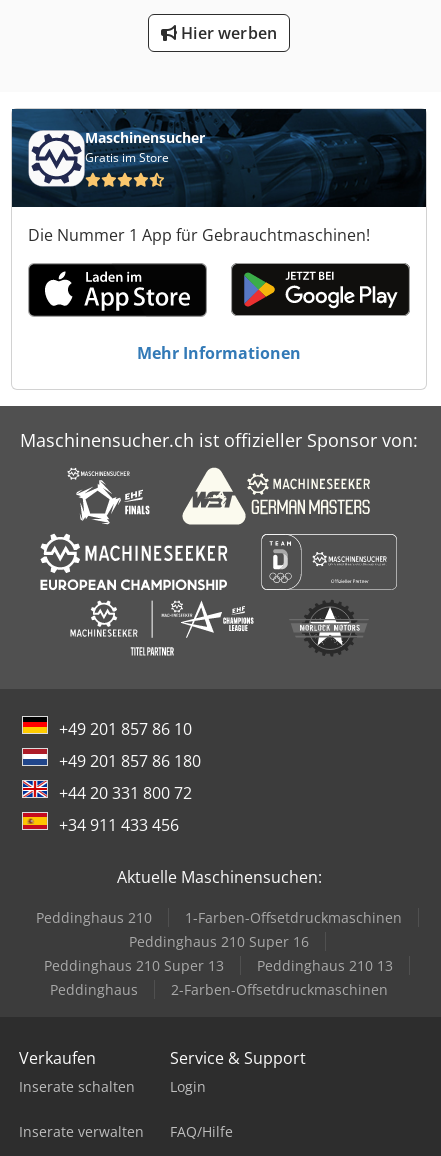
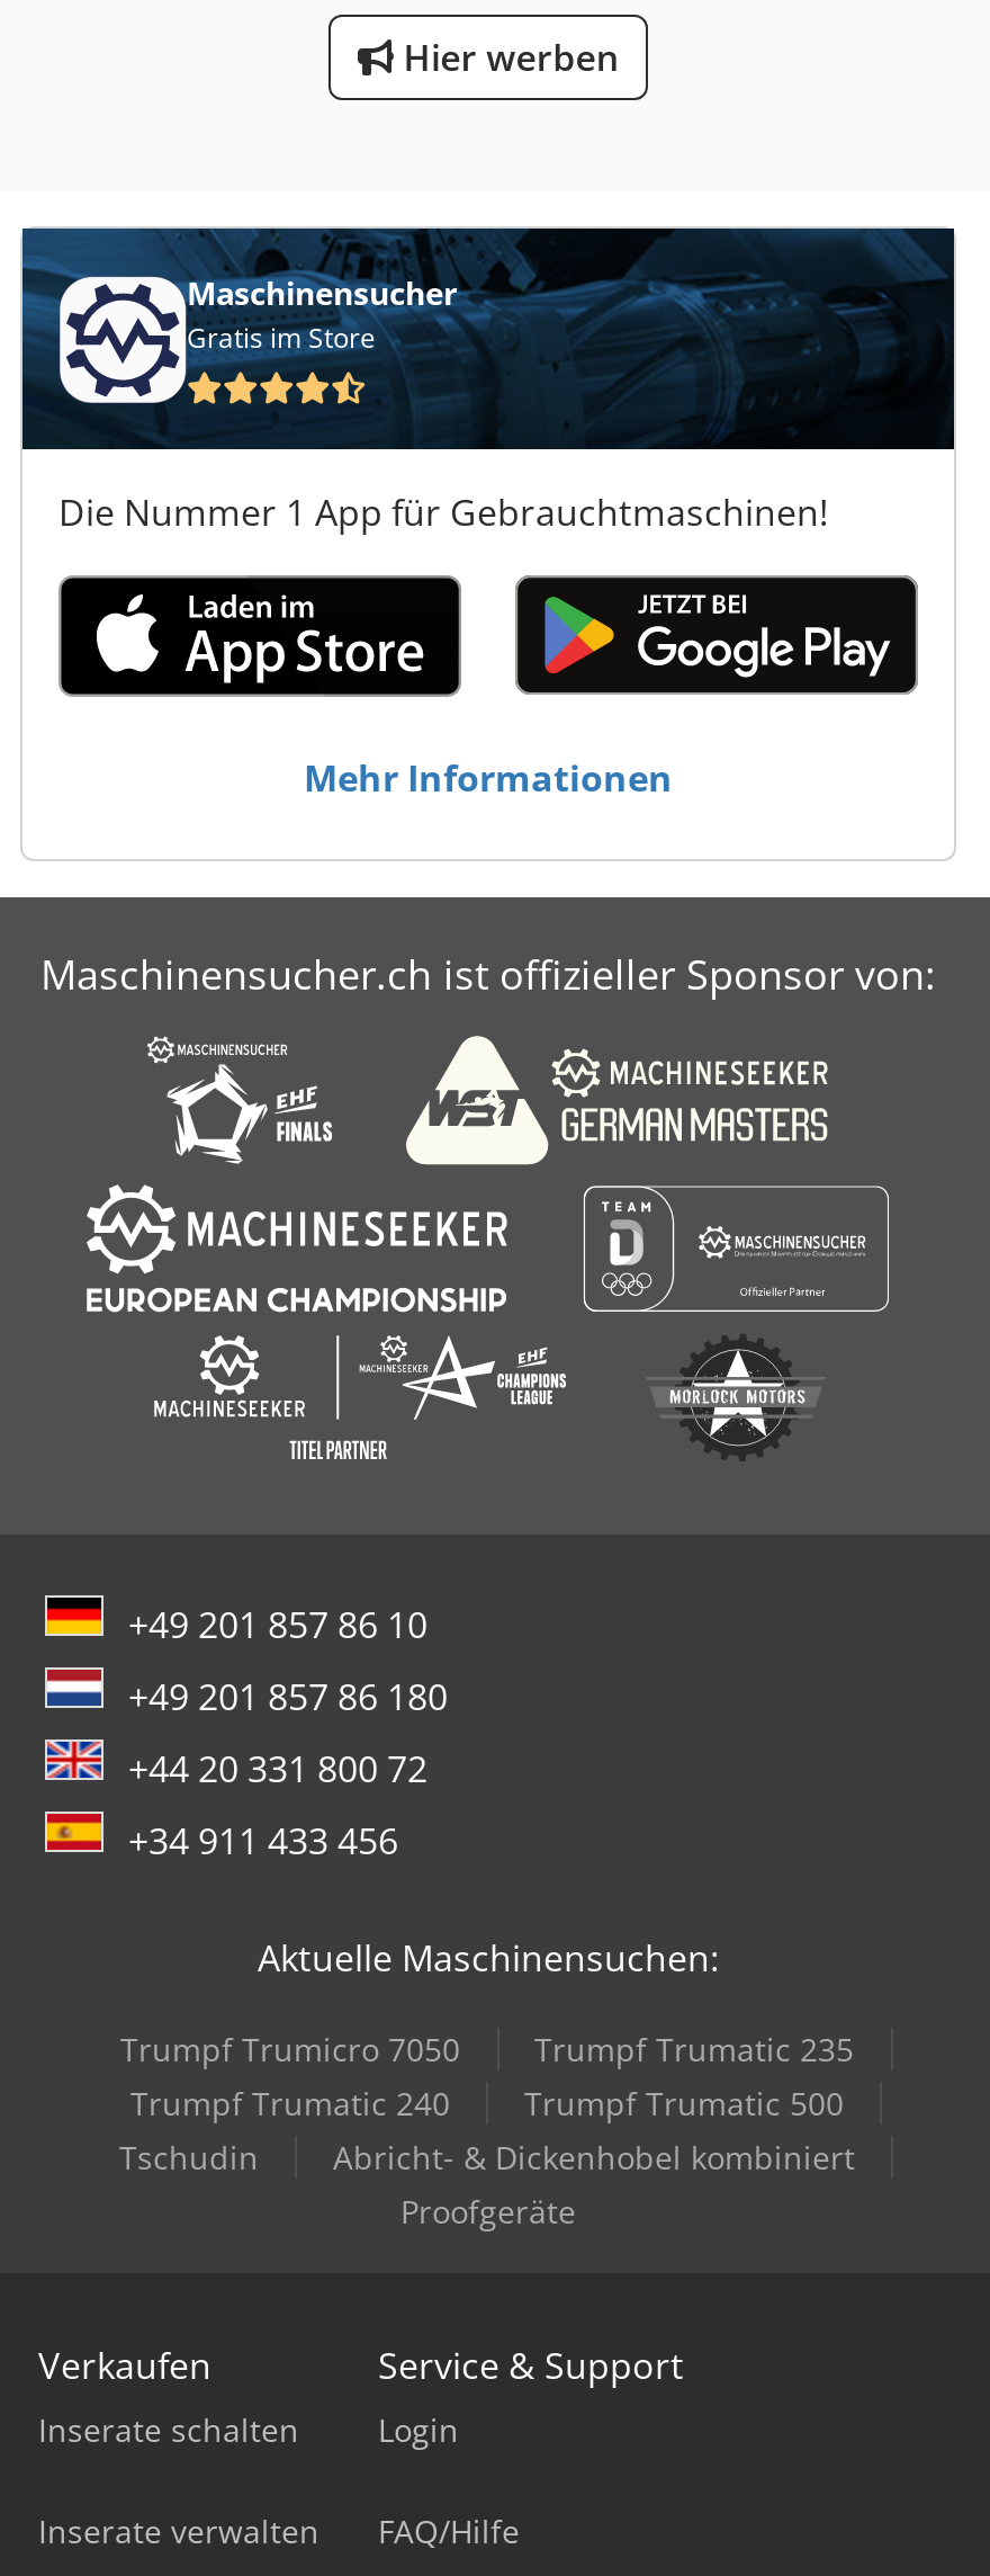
[35,907,401,998] Peddinghaus 210 | 1-Farben-Offsetdruckmaschinen | Peddinghaus 210 Super 16 | Peddinghaus 210 Super 13 | Peddinghaus 210 13 | Peddinghaus | 2-Farben-Offsetdruckmaschinen -> [119,2027,855,2231] Trumpf Trumicro 7050 | Trumpf Trumatic 235 | Trumpf Trumatic 240 | Trumpf Trumatic 500 | Tschudin | Abricht- & Dickenhobel kombiniert | Proofgeräte

